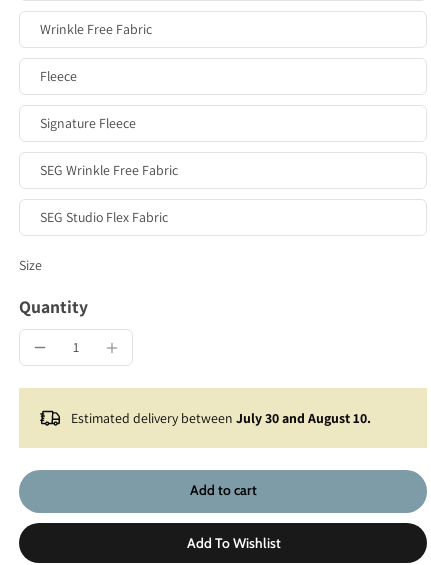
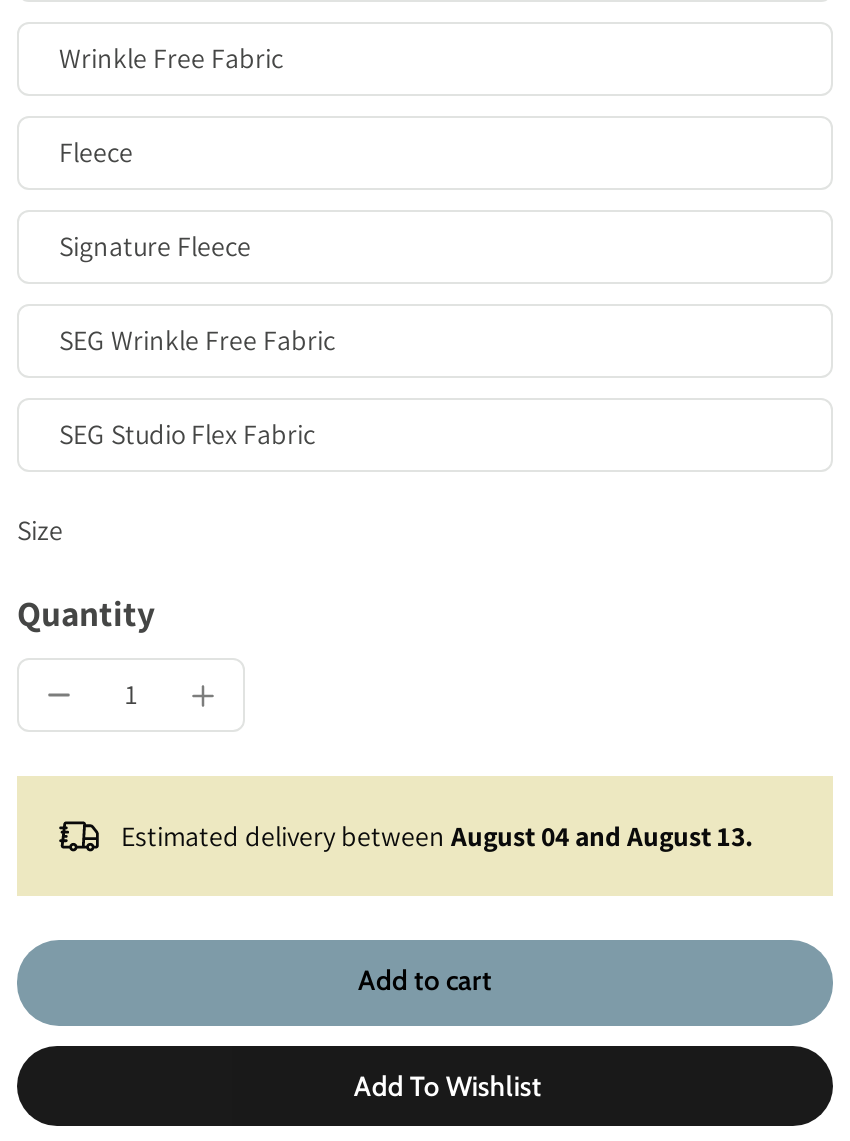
[71,409,371,427] Estimated delivery between July 30 and August 10. -> [121,818,753,854] Estimated delivery between August 04 and August 13.

